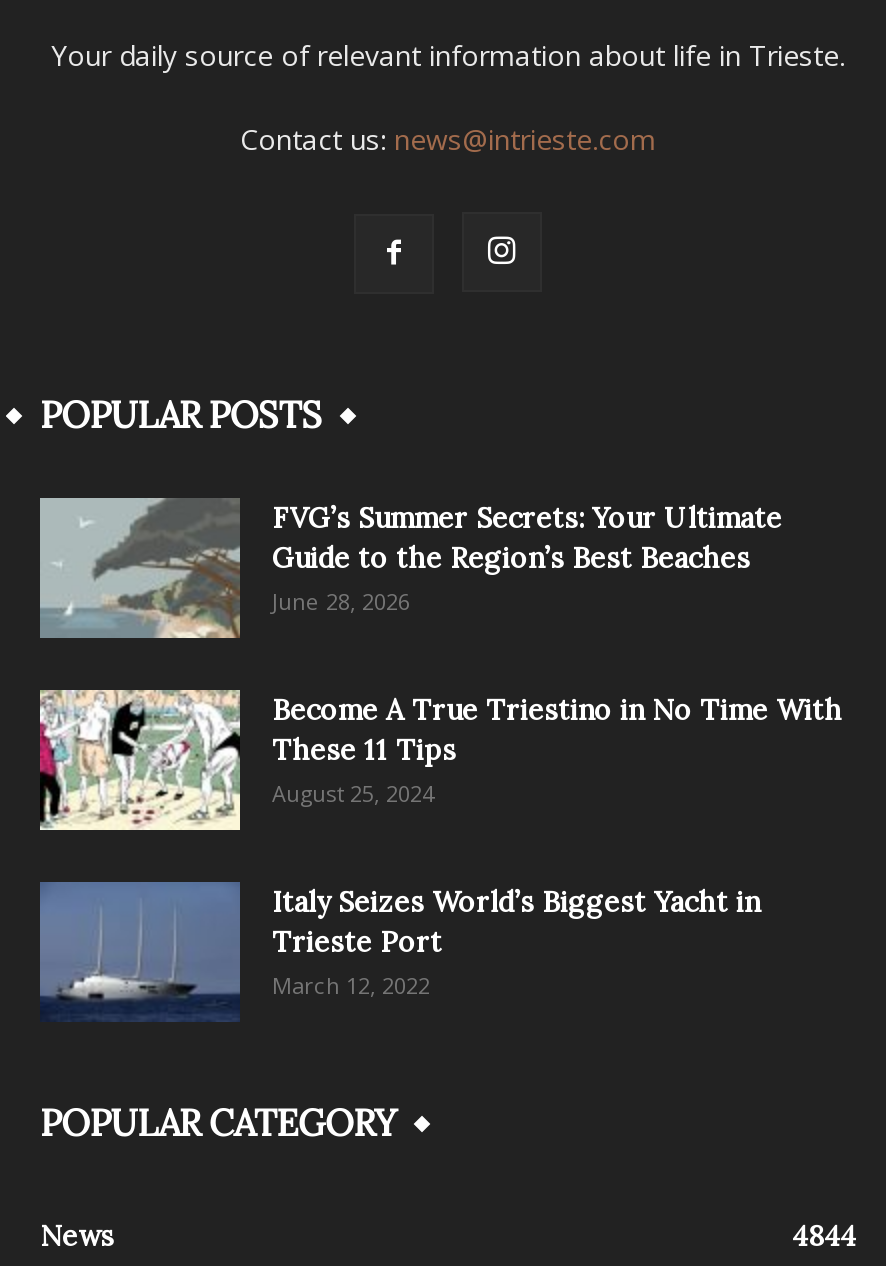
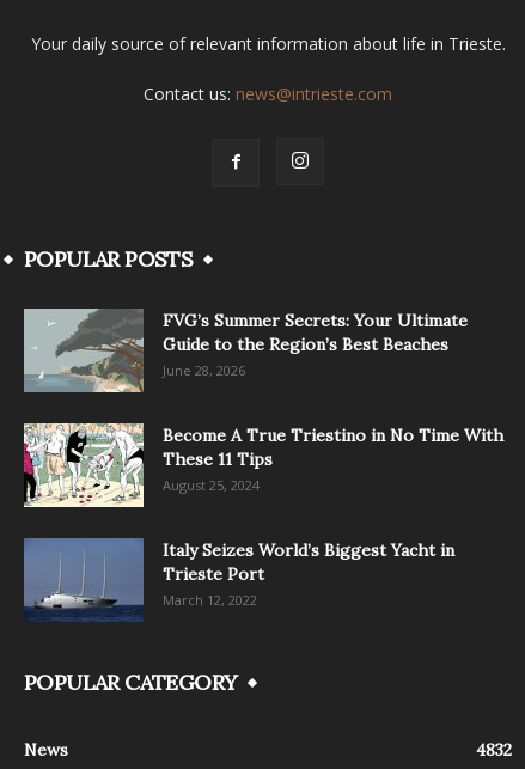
[792,1219,856,1255] 4844 -> [476,740,512,761] 4832

